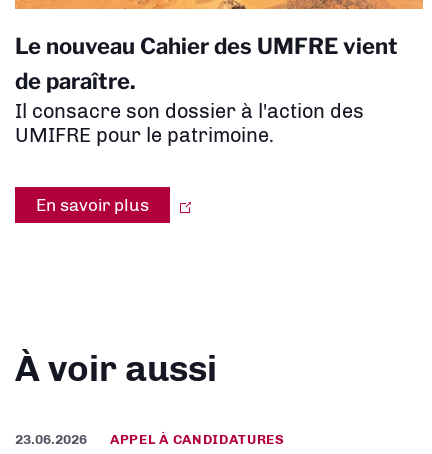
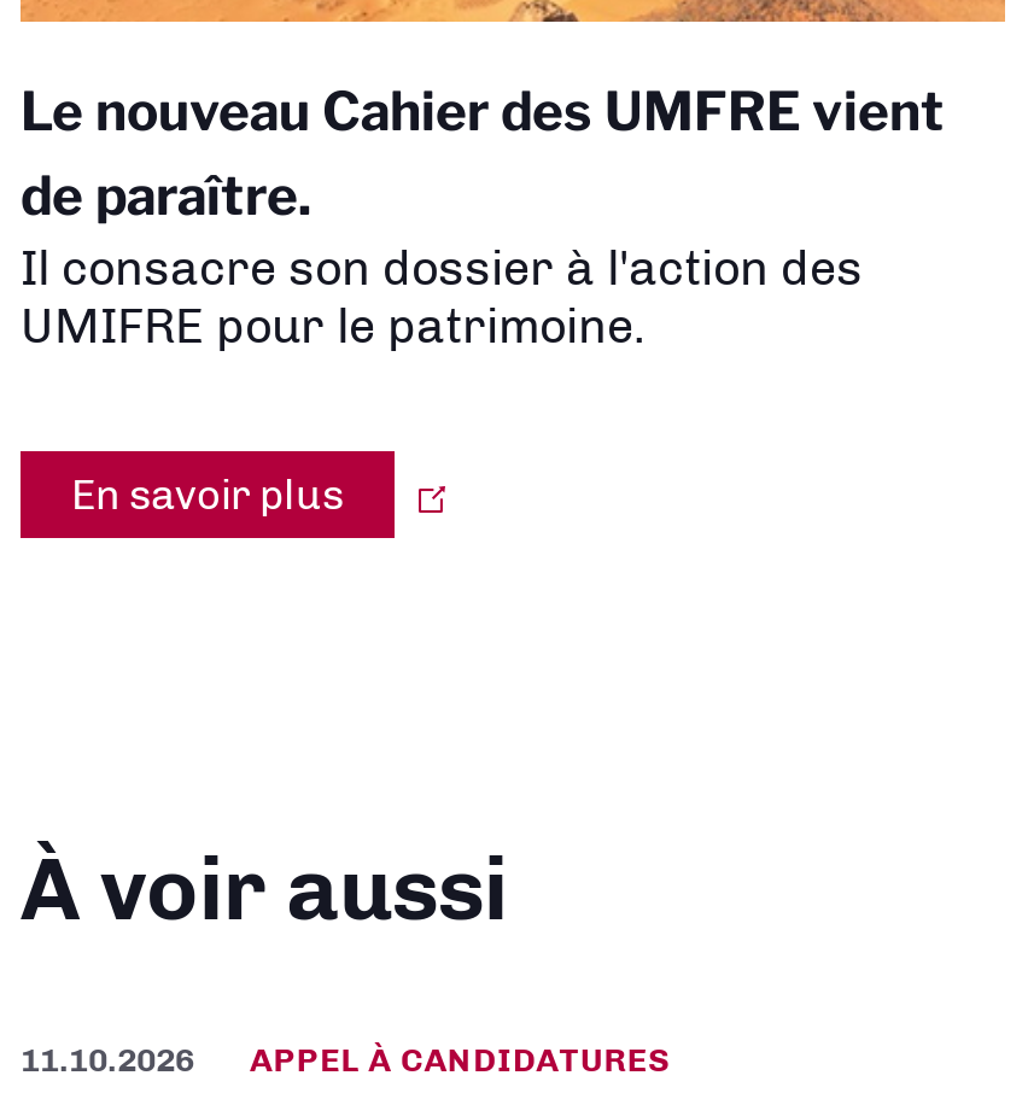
[15,431,285,447] 23.06.2026 APPEL À CANDIDATURES -> [21,1039,672,1078] 11.10.2026 APPEL À CANDIDATURES

